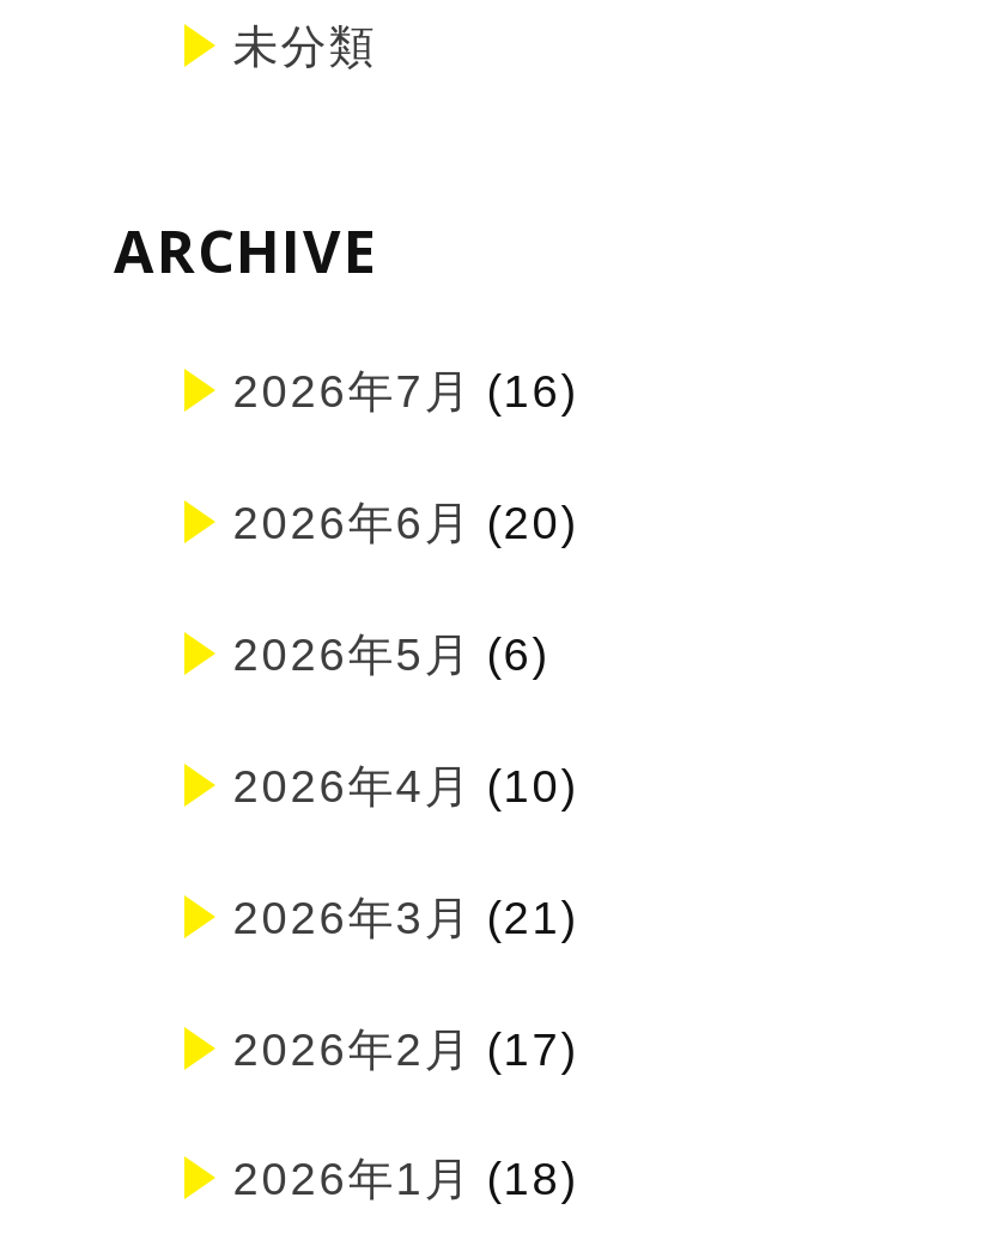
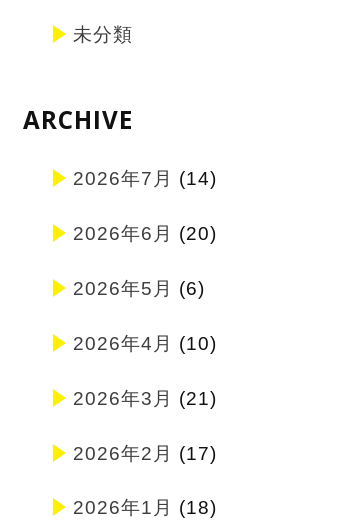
[233,367,577,417] 2026年7月(16) -> [73,168,217,189] 2026年7月(14)

